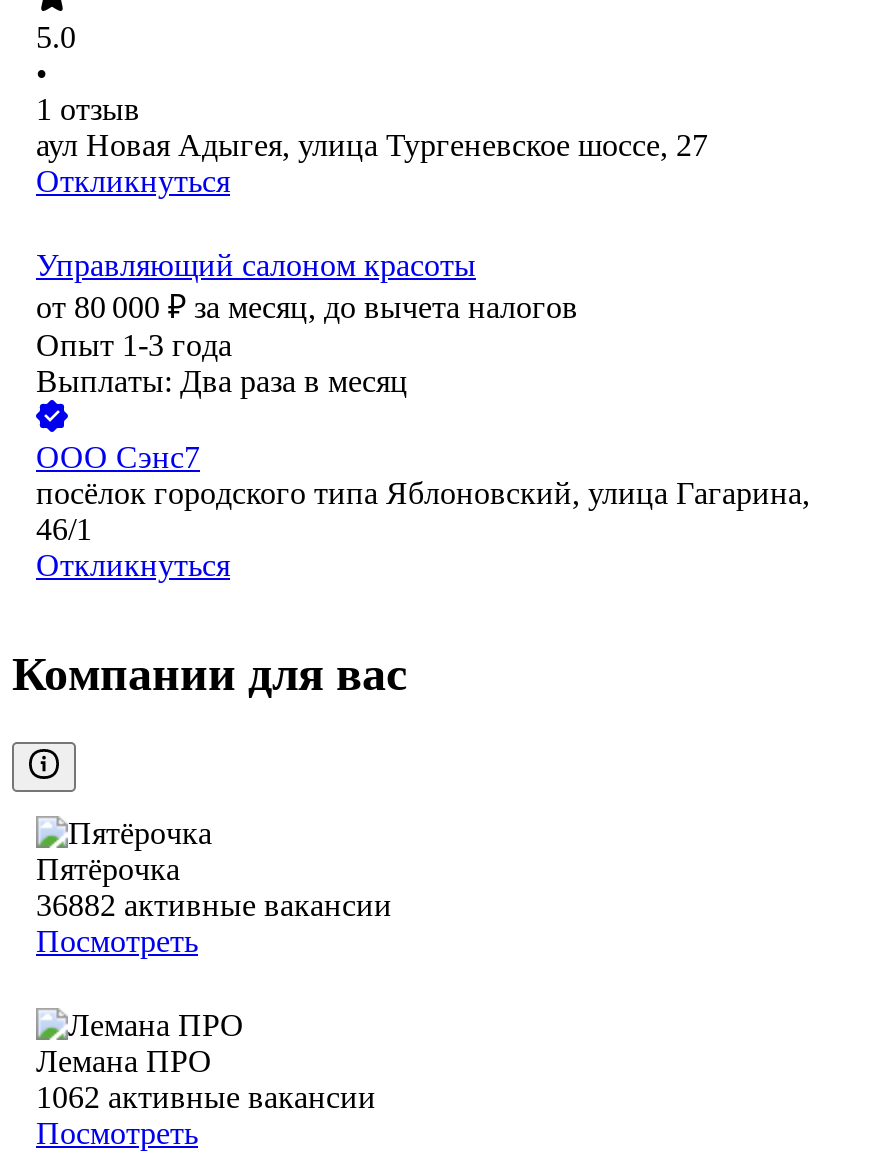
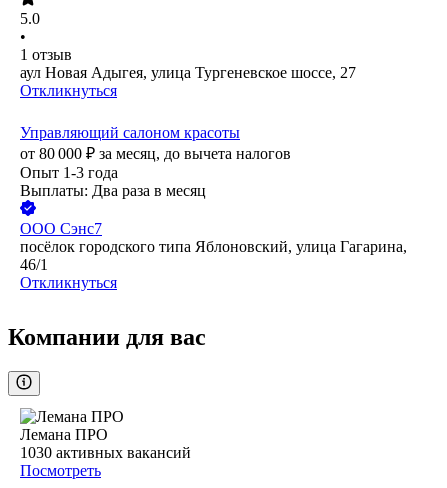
[36,853,392,959] Пятёрочка | 36882 активные вакансии | Посмотреть -> none
[36,1081,376,1115] 1062 активные вакансии -> [20,444,191,461] 1030 активных вакансий

